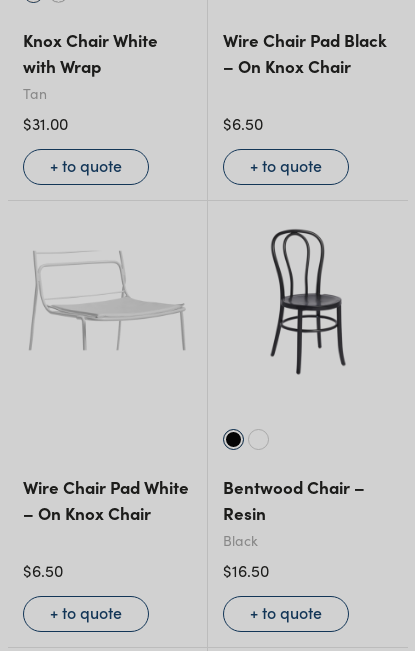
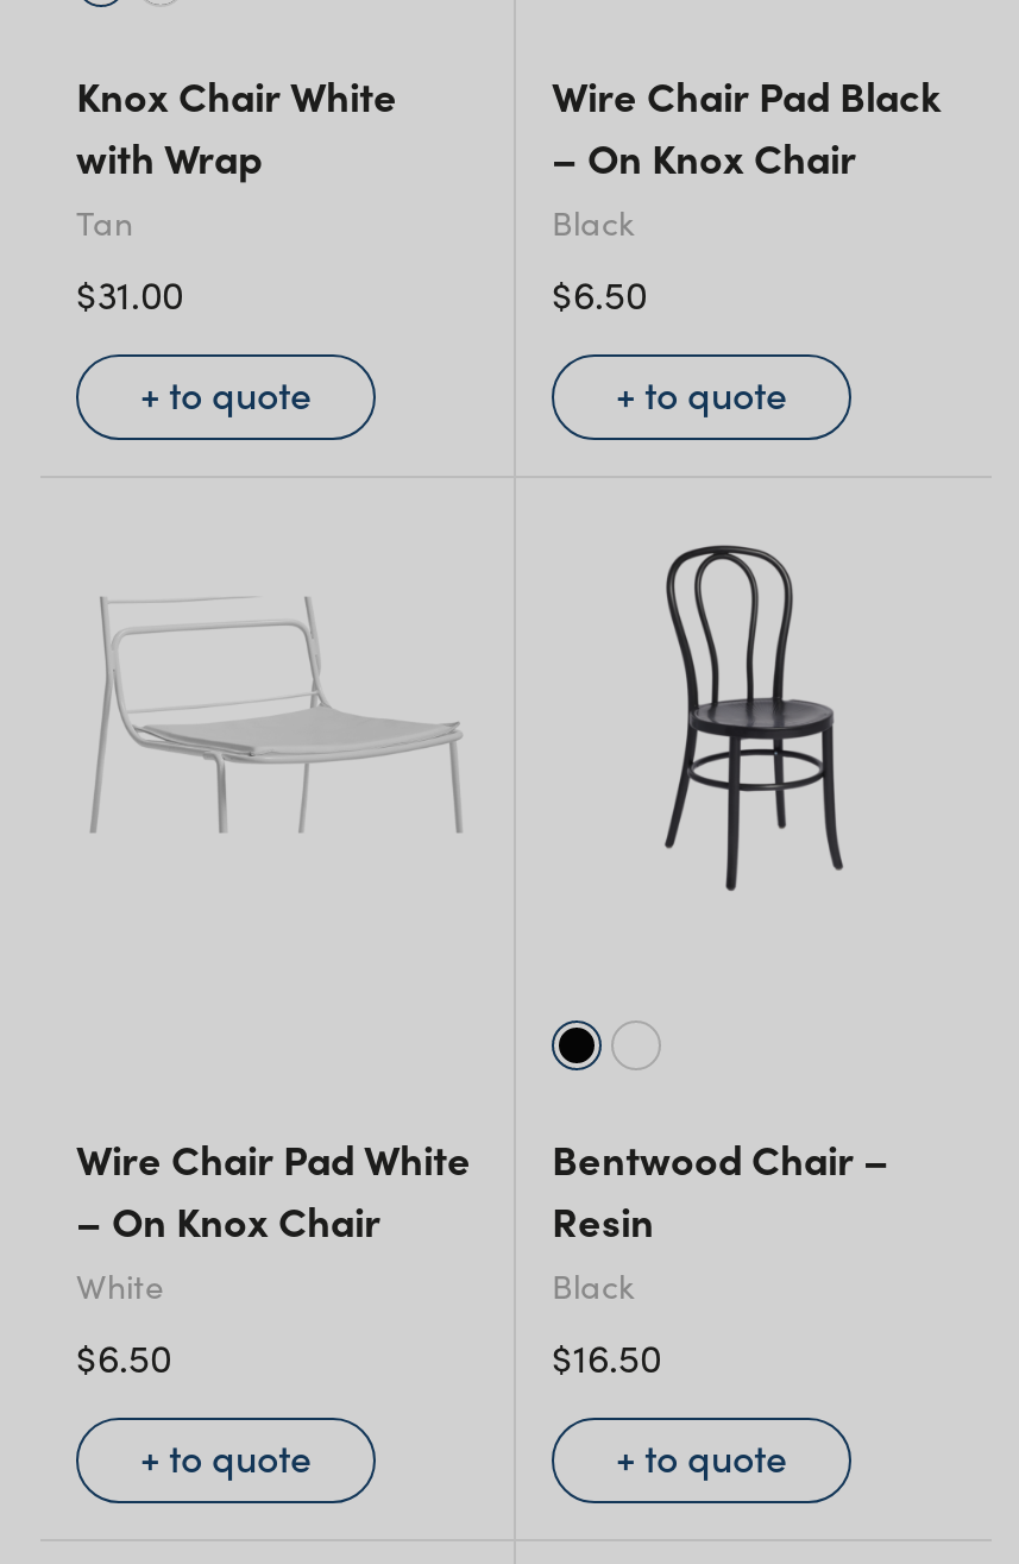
none -> [552,198,635,246] Black
none -> [76,1261,164,1309] White

